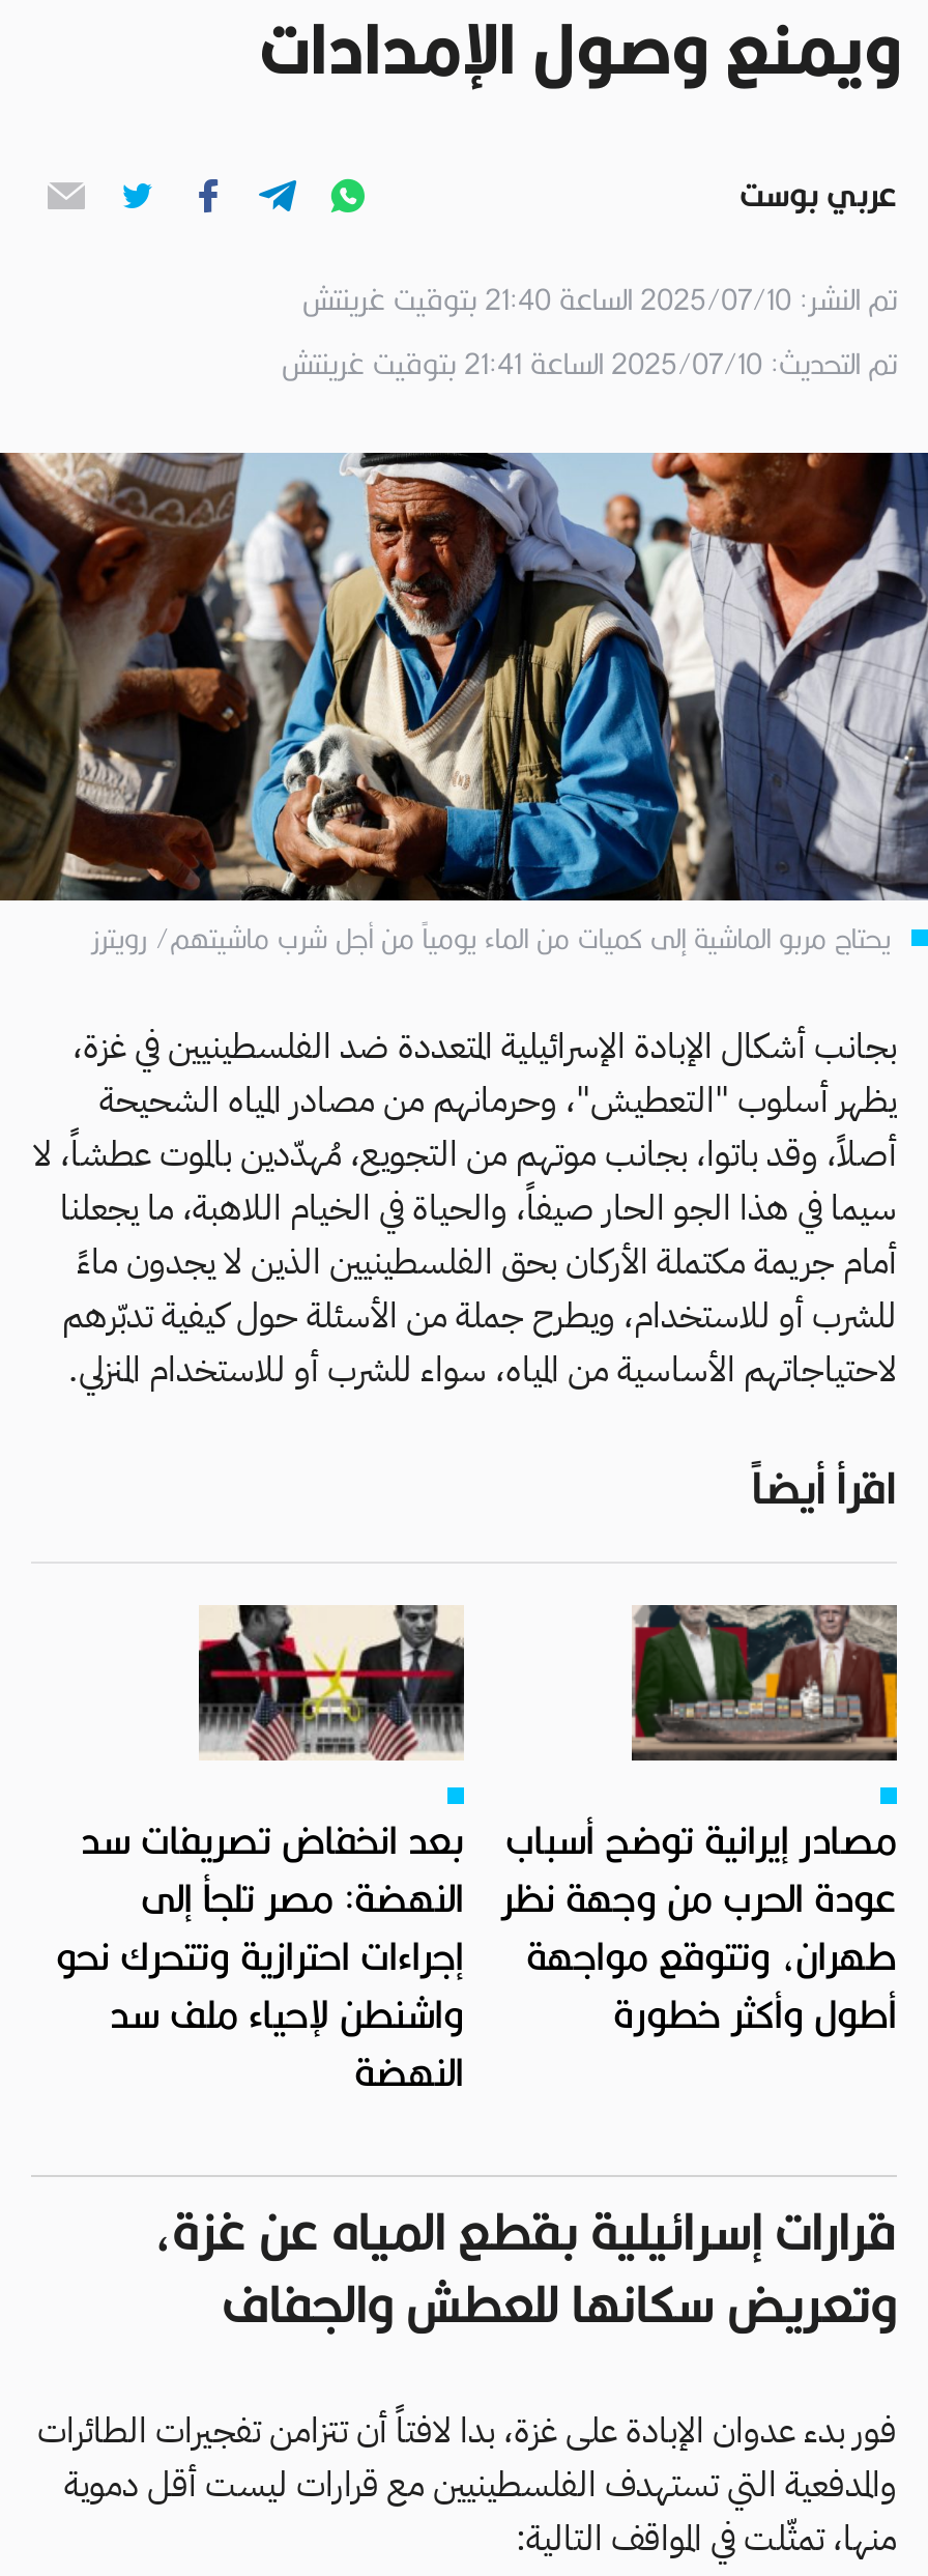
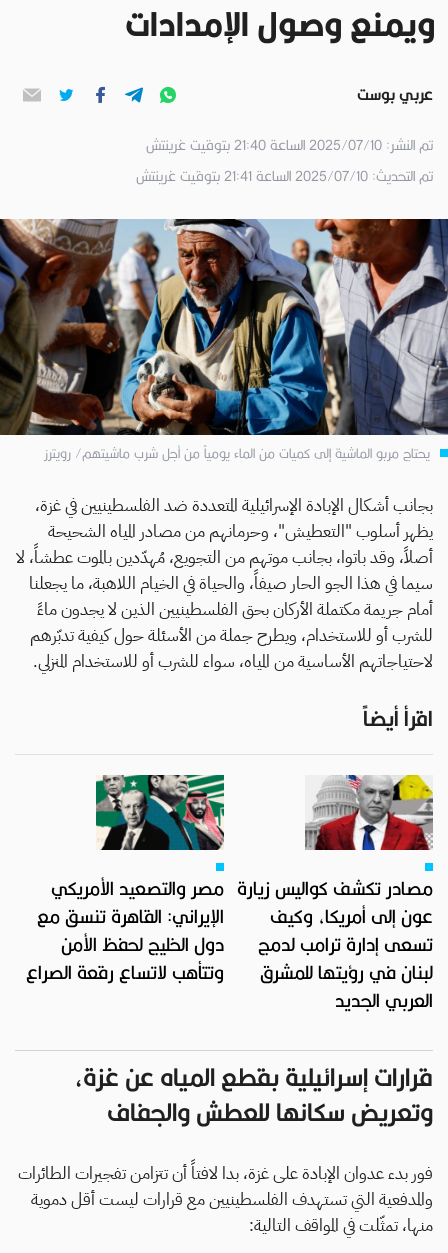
[56,1603,466,2094] [image] | بعد انخفاض تصريفات سد | النهضة: مصر تلجأ إلى | إجراءات احترازية وتتحرك نحو | واشنطن لإحياء ملف سد | النهضة -> [26,774,225,983] [image] | مصر والتصعيد الأمريكي | الإيراني: القاهرة تنسق مع | دول الخليج لحفظ الأمن | وتتأهب لاتساع رقعة الصراع
[501,1603,899,2036] [image] | مصادر إيرانية توضح أسباب | عودة الحرب من وجهة نظر | طهران، وتتوقع مواجهة | أطول وأكثر خطورة -> [237,774,434,1011] [image] | مصادر تكشف كواليس زيارة | عون إلى أمريكا، وكيف | تسعى إدارة ترامب لدمج | لبنان في رؤيتها للمشرق | العربي الجديد

